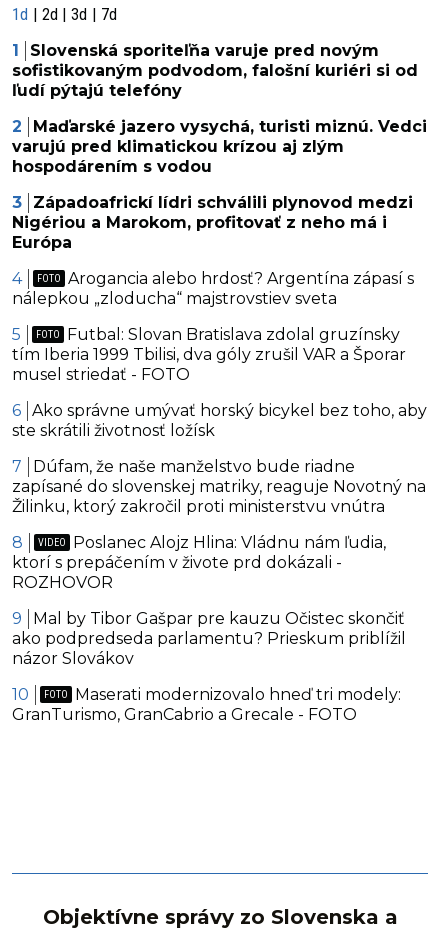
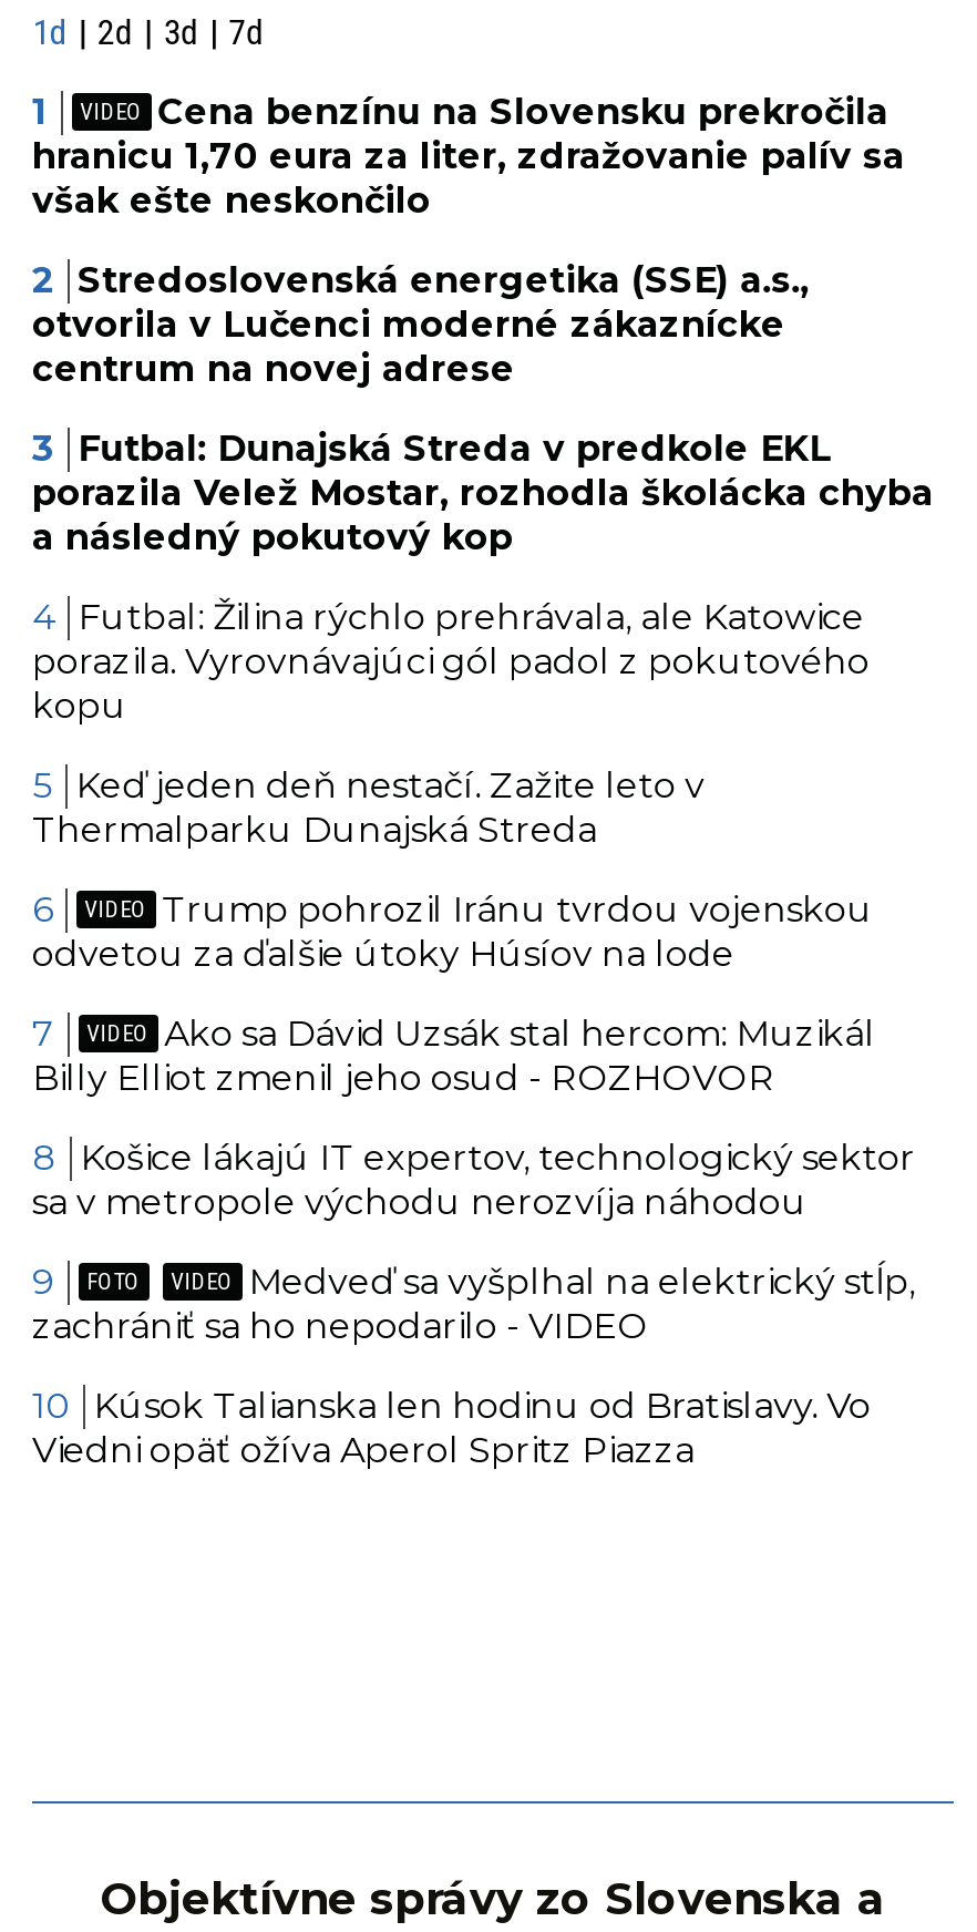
[12,41,418,100] Slovenská sporiteľňa varuje pred novým | sofistikovaným podvodom, falošní kuriéri si od | ľudí pýtajú telefóny -> [32,91,905,222] Cena benzínu na Slovensku prekročila | hranicu 1,70 eura za liter, zdražovanie palív sa | však ešte neskončilo
[12,117,427,176] Maďarské jazero vysychá, turisti miznú. Vedci | varujú pred klimatickou krízou aj zlým | hospodárením s vodou -> [32,259,809,390] Stredoslovenská energetika (SSE) a.s., | otvorila v Lučenci moderné zákaznícke | centrum na novej adrese
[12,193,413,252] Západoafrickí lídri schválili plynovod medzi | Nigériou a Marokom, profitovať z neho má i | Európa -> [32,428,934,558] Futbal: Dunajská Streda v predkole EKL | porazila Velež Mostar, rozhodla školácka chyba | a následný pokutový kop
[12,269,414,308] Arogancia alebo hrdosť? Argentína zápasí s | nálepkou „zloducha“ majstrovstiev sveta -> [32,596,870,727] Futbal: Žilina rýchlo prehrávala, ale Katowice | porazila. Vyrovnávajúci gól padol z pokutového | kopu
[12,325,406,384] Futbal: Slovan Bratislava zdolal gruzínsky | tím Iberia 1999 Tbilisi, dva góly zrušil VAR a Šporar | musel striedať - FOTO -> [32,764,705,851] Keď jeden deň nestačí. Zažite leto v | Thermalparku Dunajská Streda
[12,401,427,440] Ako správne umývať horský bicykel bez toho, aby | ste skrátili životnosť ložísk -> [32,888,873,975] Trump pohrozil Iránu tvrdou vojenskou | odvetou za ďalšie útoky Húsíov na lode
[12,457,426,516] Dúfam, že naše manželstvo bude riadne | zapísané do slovenskej matriky, reaguje Novotný na | Žilinku, ktorý zakročil proti ministerstvu vnútra -> [32,1013,875,1099] Ako sa Dávid Uzsák stal hercom: Muzikál | Billy Elliot zmenil jeho osud - ROZHOVOR
[12,533,386,592] Poslanec Alojz Hlina: Vládnu nám ľudia, | ktorí s prepáčením v živote prd dokázali - | ROZHOVOR -> [32,1137,915,1223] Košice lákajú IT expertov, technologický sektor | sa v metropole východu nerozvíja náhodou
[12,609,406,668] Mal by Tibor Gašpar pre kauzu Očistec skončiť | ako podpredseda parlamentu? Prieskum priblížil | názor Slovákov -> [32,1261,915,1347] Medveď sa vyšplhal na elektrický stĺp, | zachrániť sa ho nepodarilo - VIDEO
[12,685,401,724] Maserati modernizovalo hneď tri modely: | GranTurismo, GranCabrio a Grecale - FOTO -> [32,1385,871,1471] Kúsok Talianska len hodinu od Bratislavy. Vo | Viedni opäť ožíva Aperol Spritz Piazza

